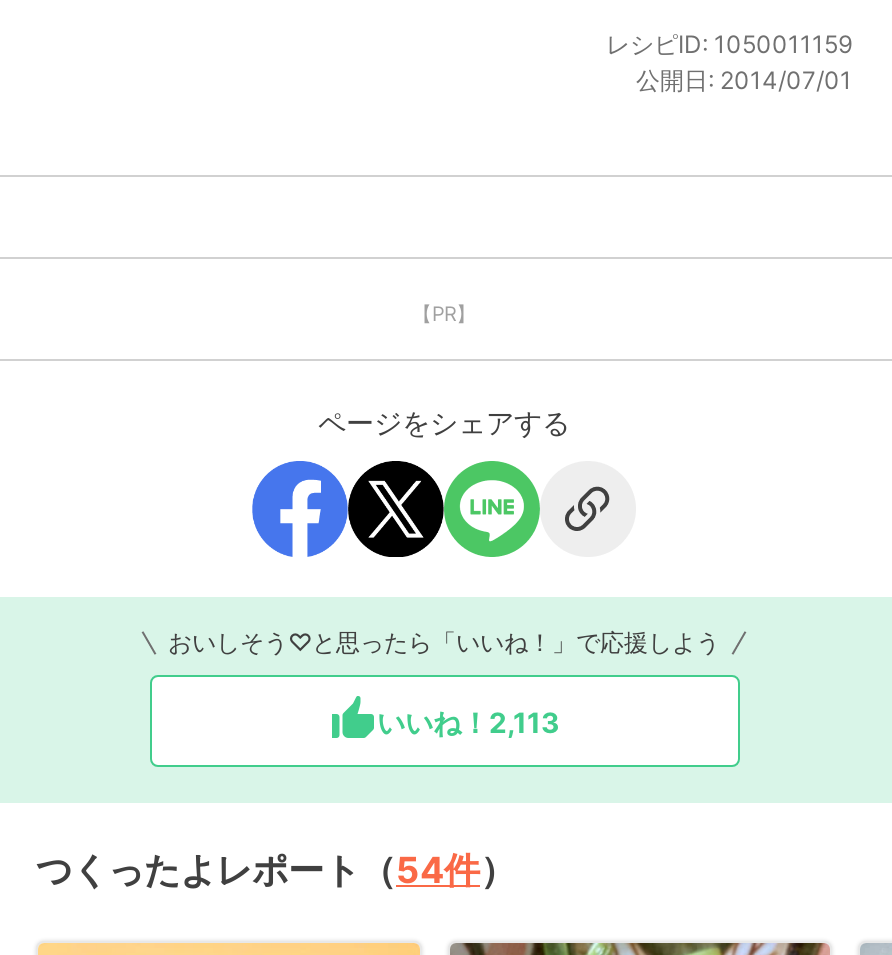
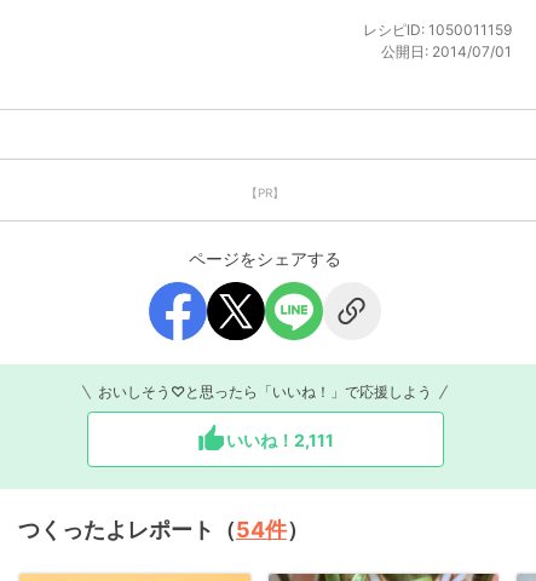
[377,704,559,738] いいね！2,113 -> [226,429,333,450] いいね！2,111

